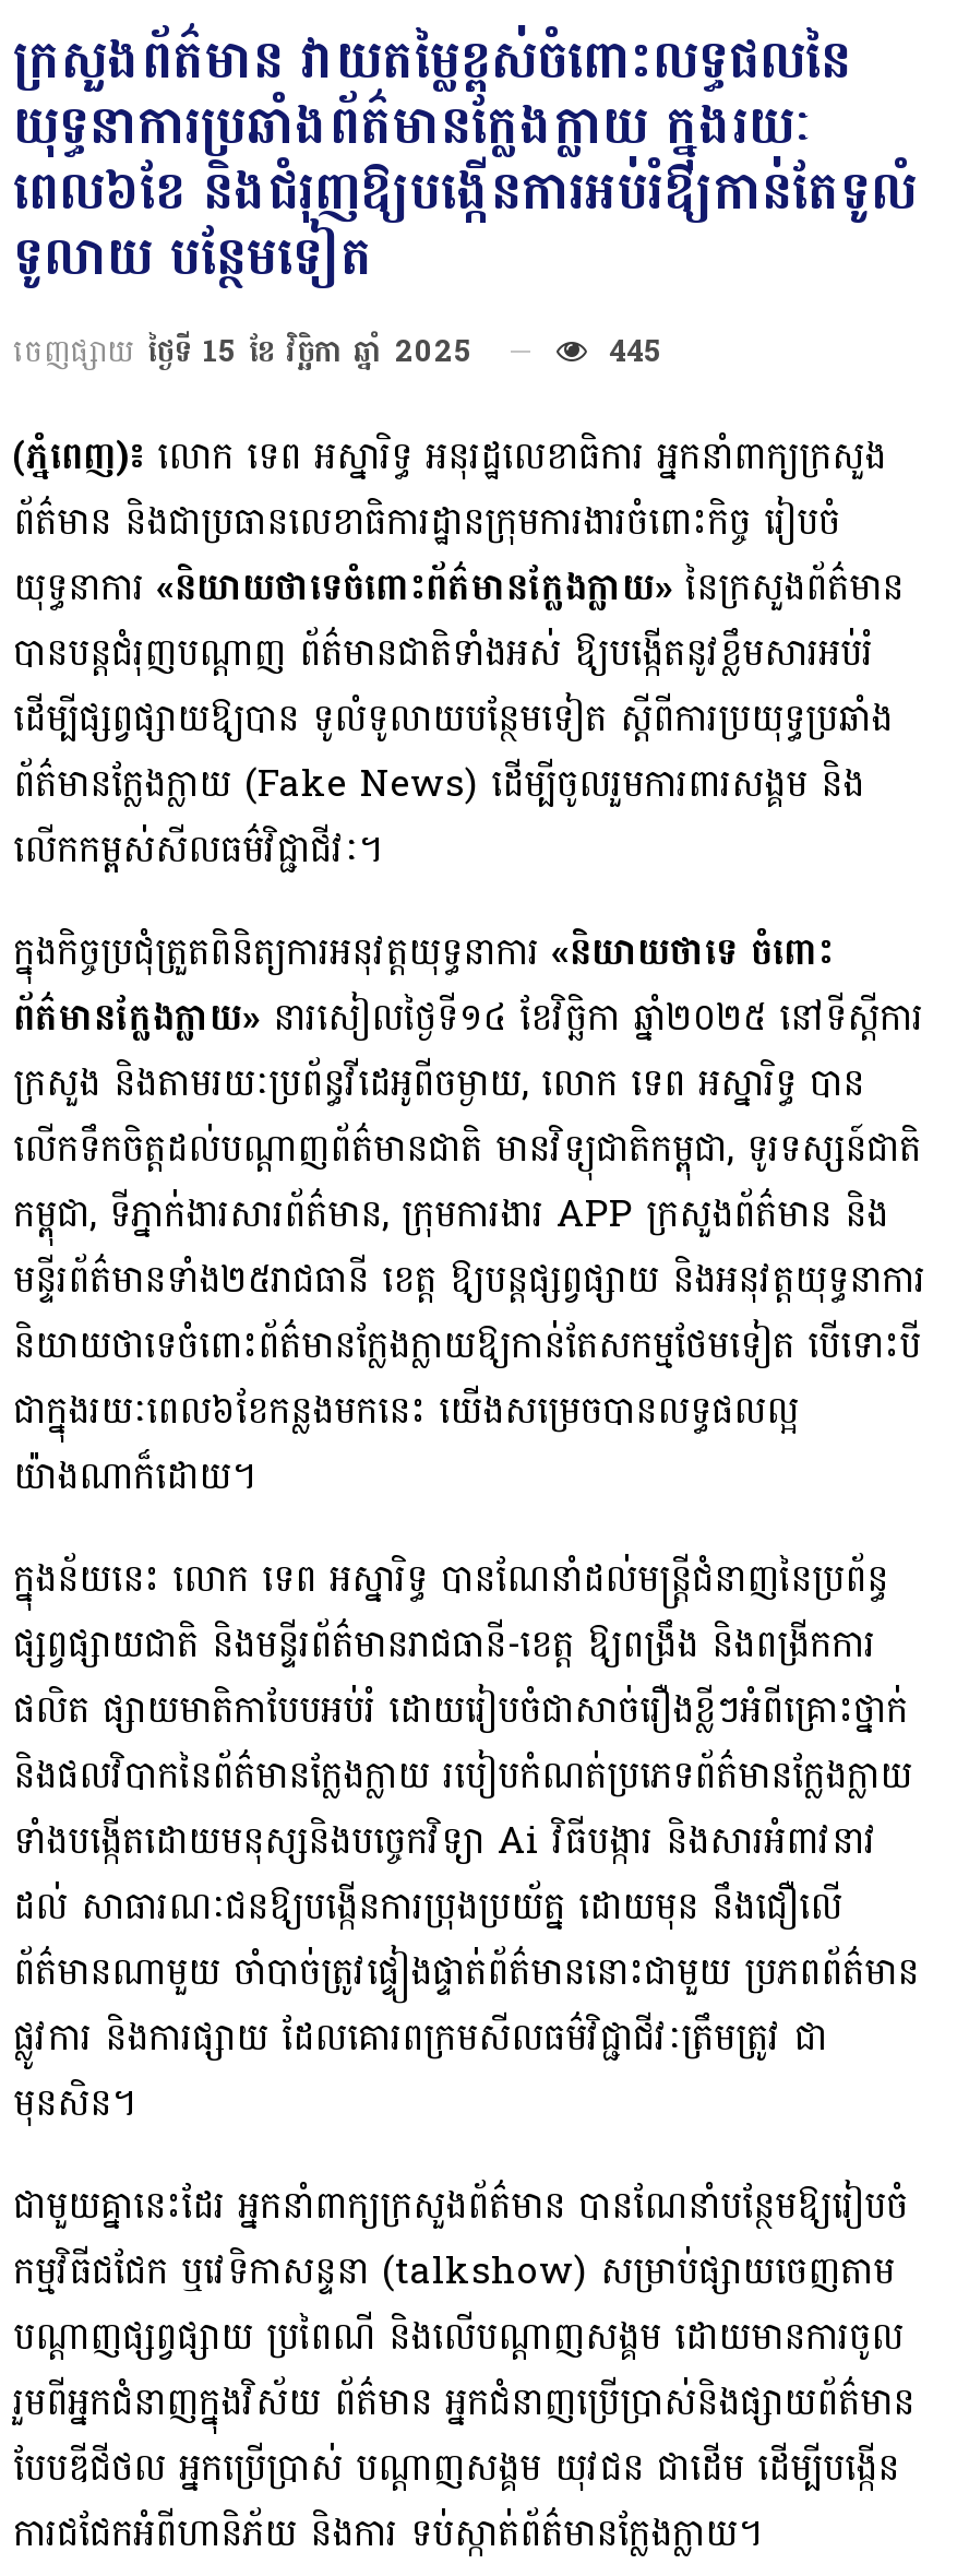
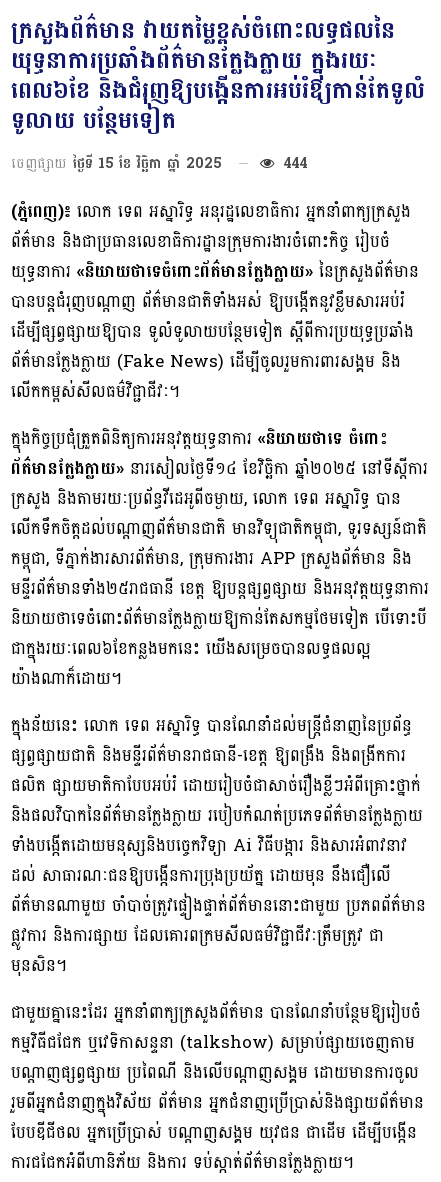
[609,323,663,378] 445 -> [284,151,308,176] 444

